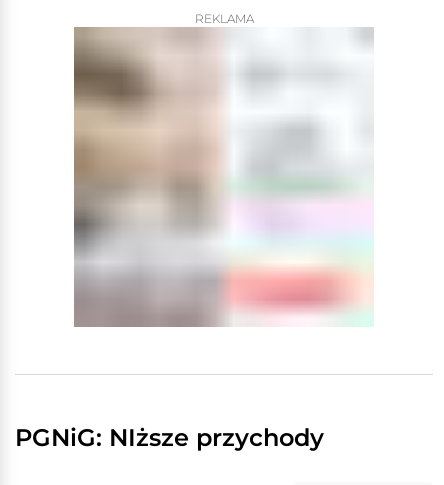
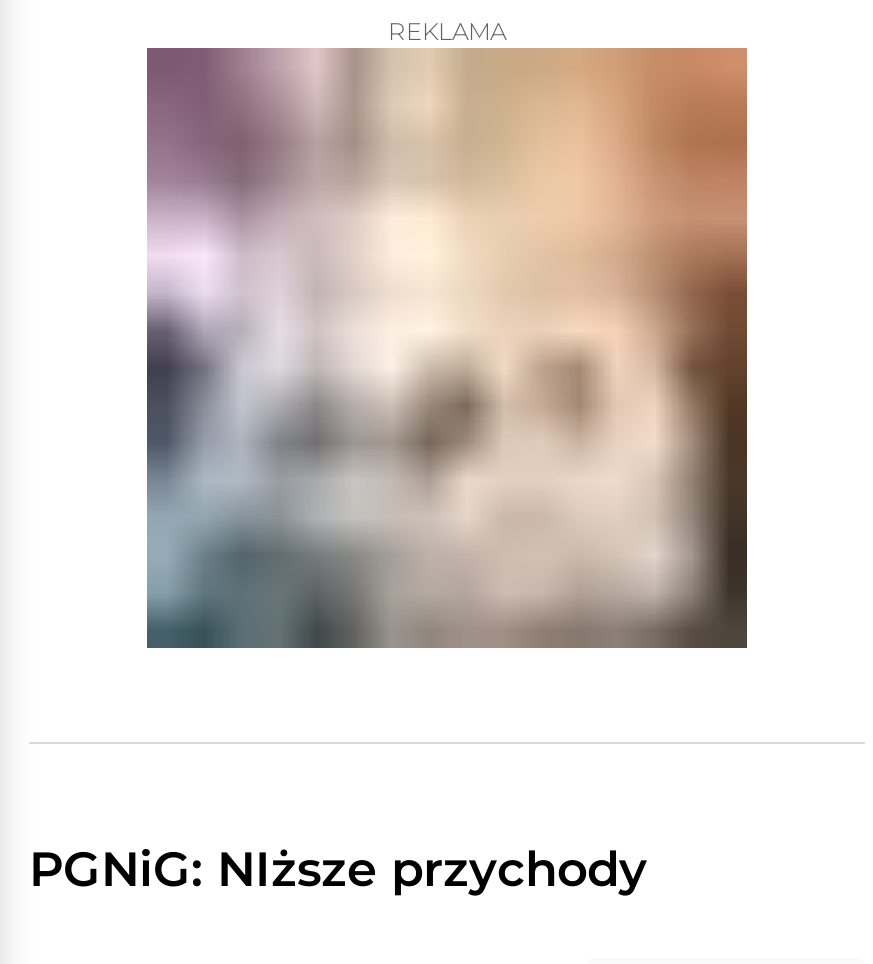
[73,26,374,328] [image] -> [145,46,749,650] [image]

